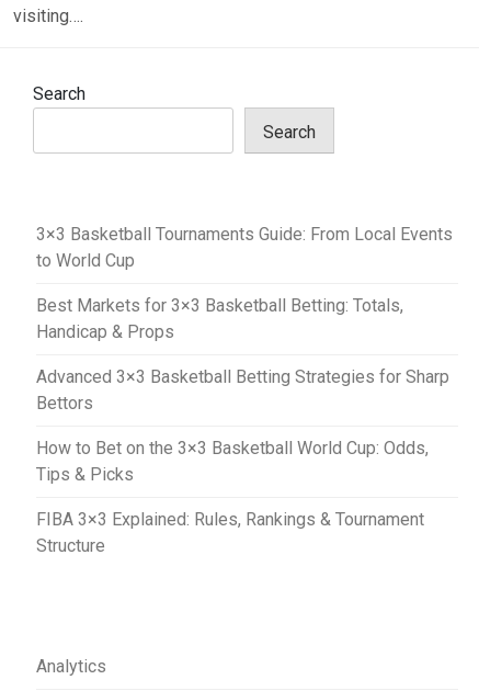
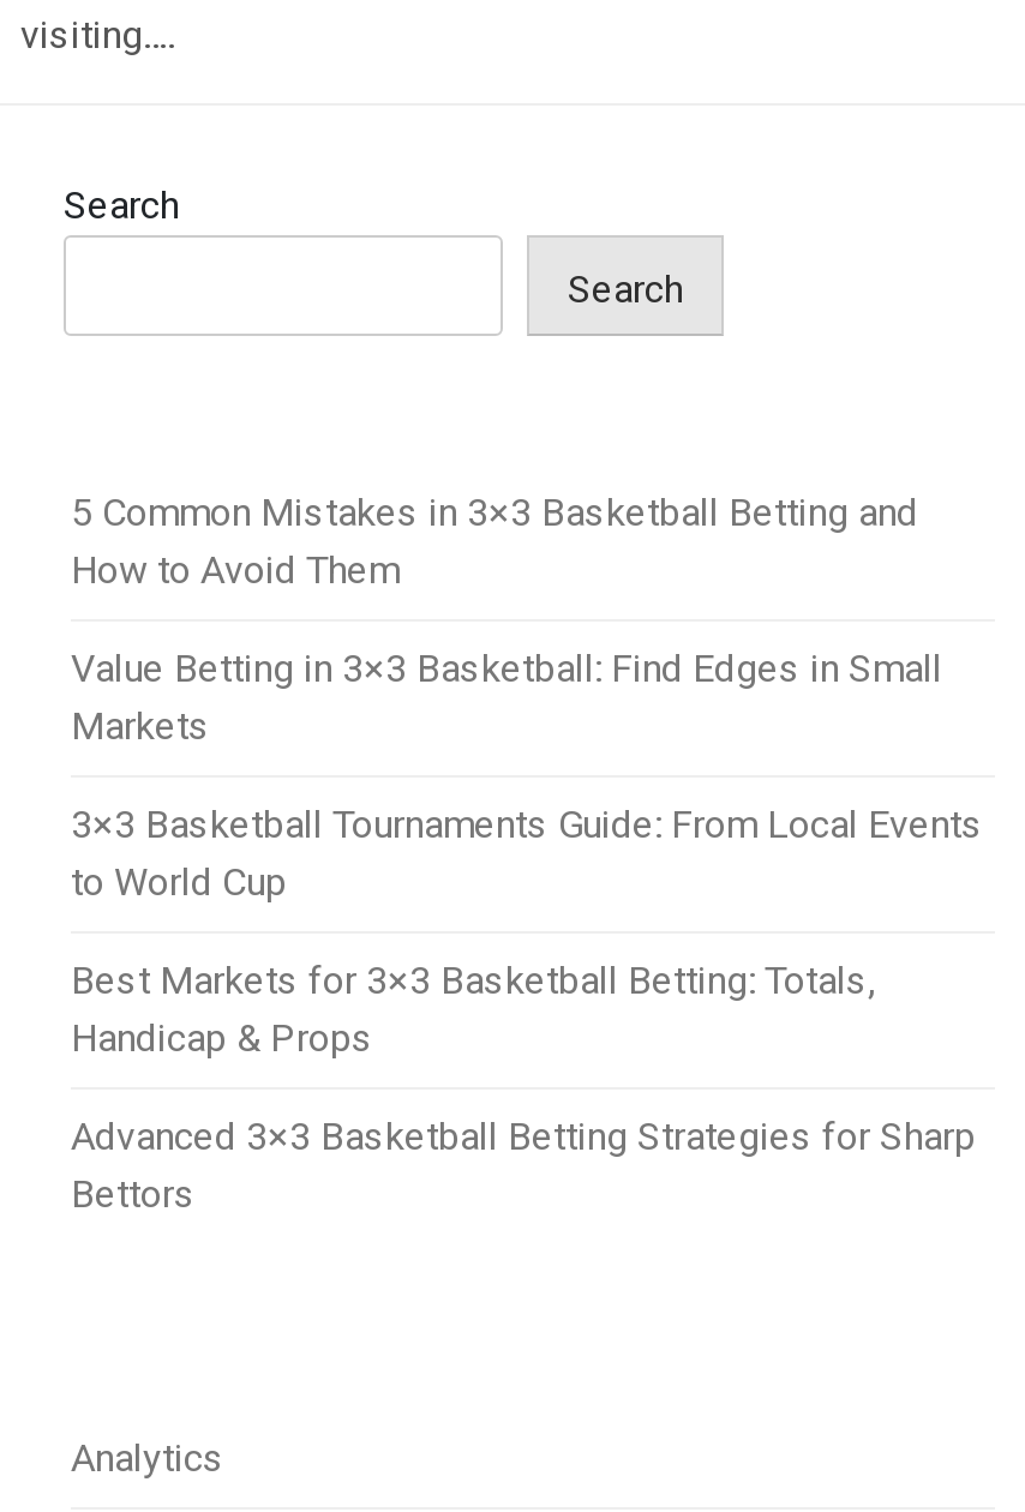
none -> [71,490,942,749] 5 Common Mistakes in 3×3 Basketball Betting and | How to Avoid Them | Value Betting in 3×3 Basketball: Find Edges in Small | Markets
moved [36,224,453,414] -> [71,802,983,1217]: 3×3 Basketball Tournaments Guide: From Local Events | to World Cup | Best Markets for 3×3 Basketball Betting: Totals, | Handicap & Props | Advanced 3×3 Basketball Betting Strategies for Sharp | Bettors
[36,438,429,556] How to Bet on the 3×3 Basketball World Cup: Odds, | Tips & Picks | FIBA 3×3 Explained: Rules, Rankings & Tournament | Structure -> none

